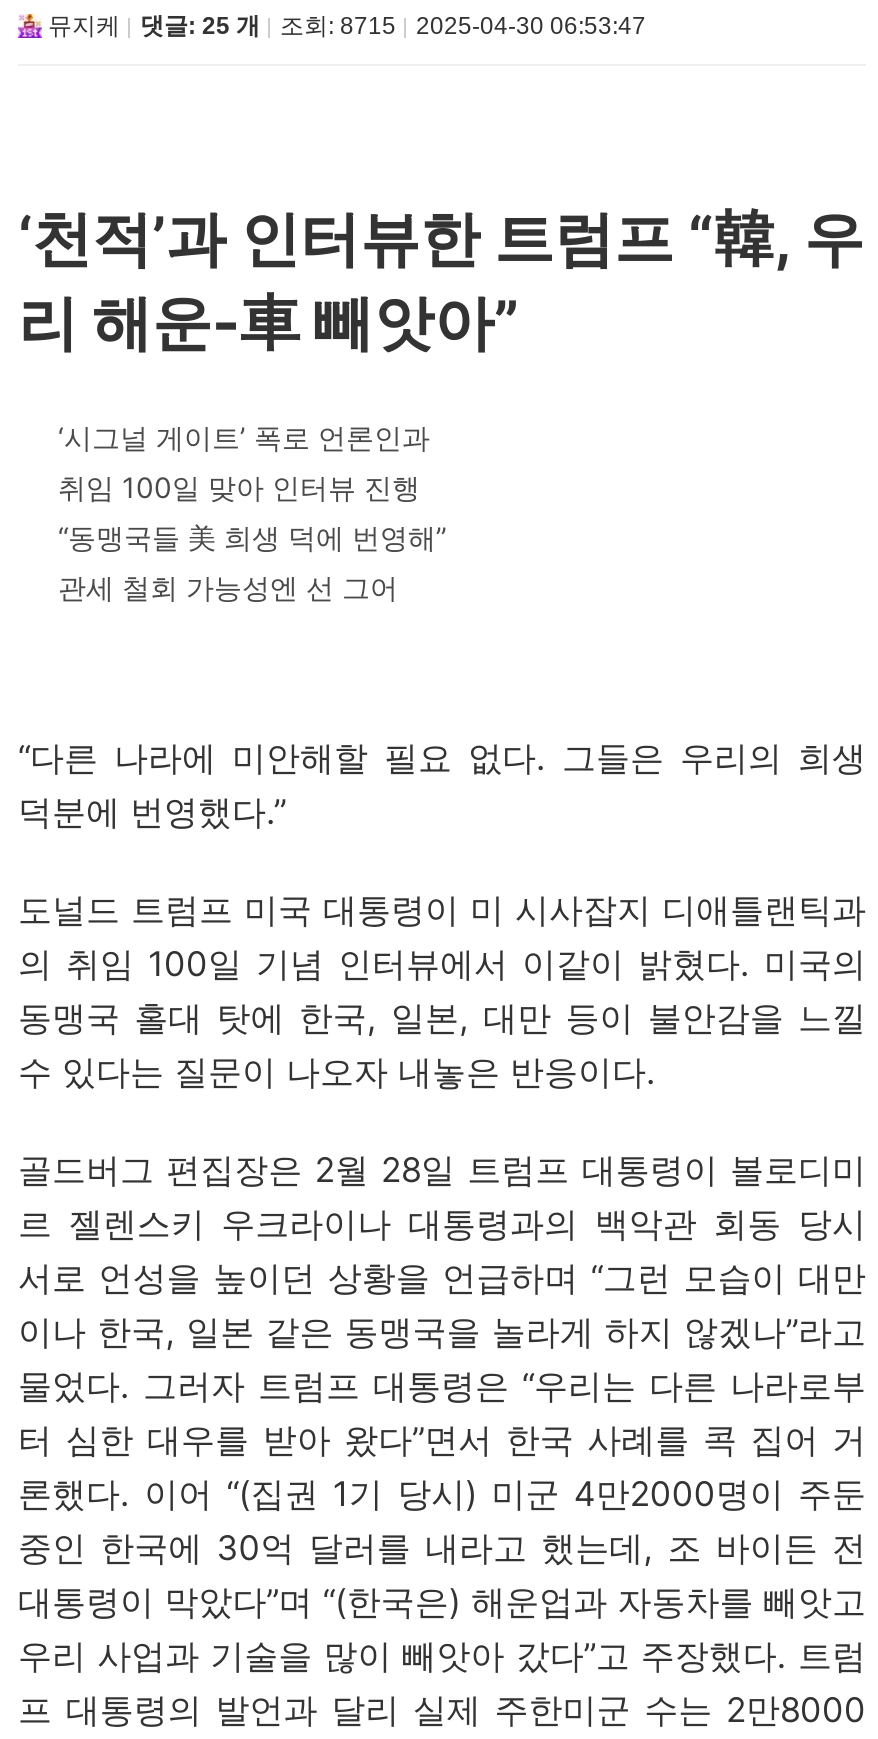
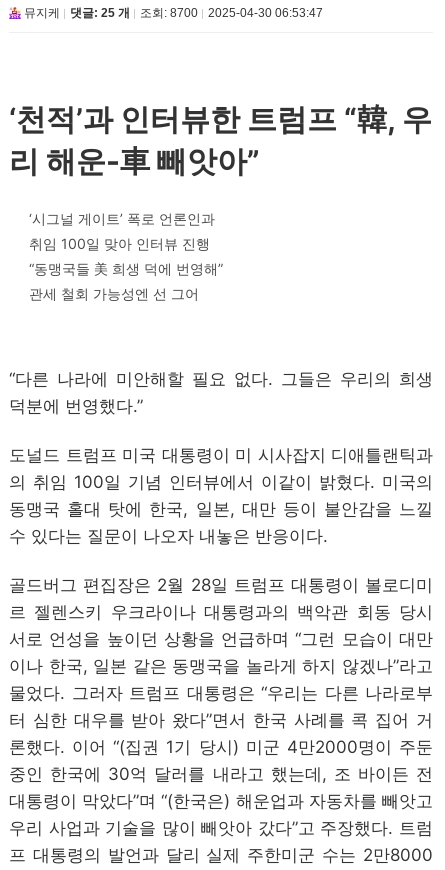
[48,12,646,40] 뮤지케 댓글: 25 개 조회: 8715 2025-04-30 06:53:47 -> [24,6,323,20] 뮤지케 댓글: 25 개 조회: 8700 2025-04-30 06:53:47

